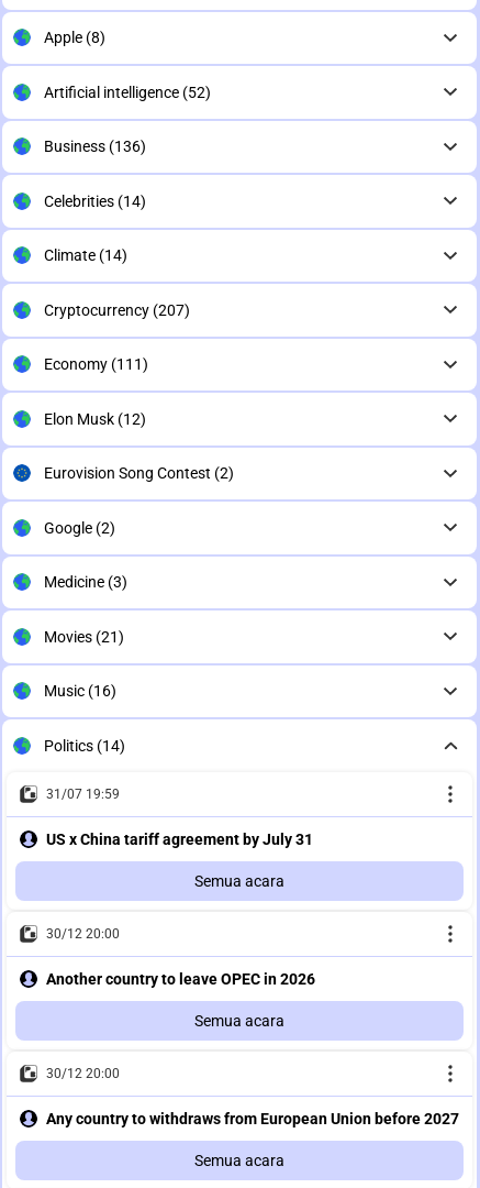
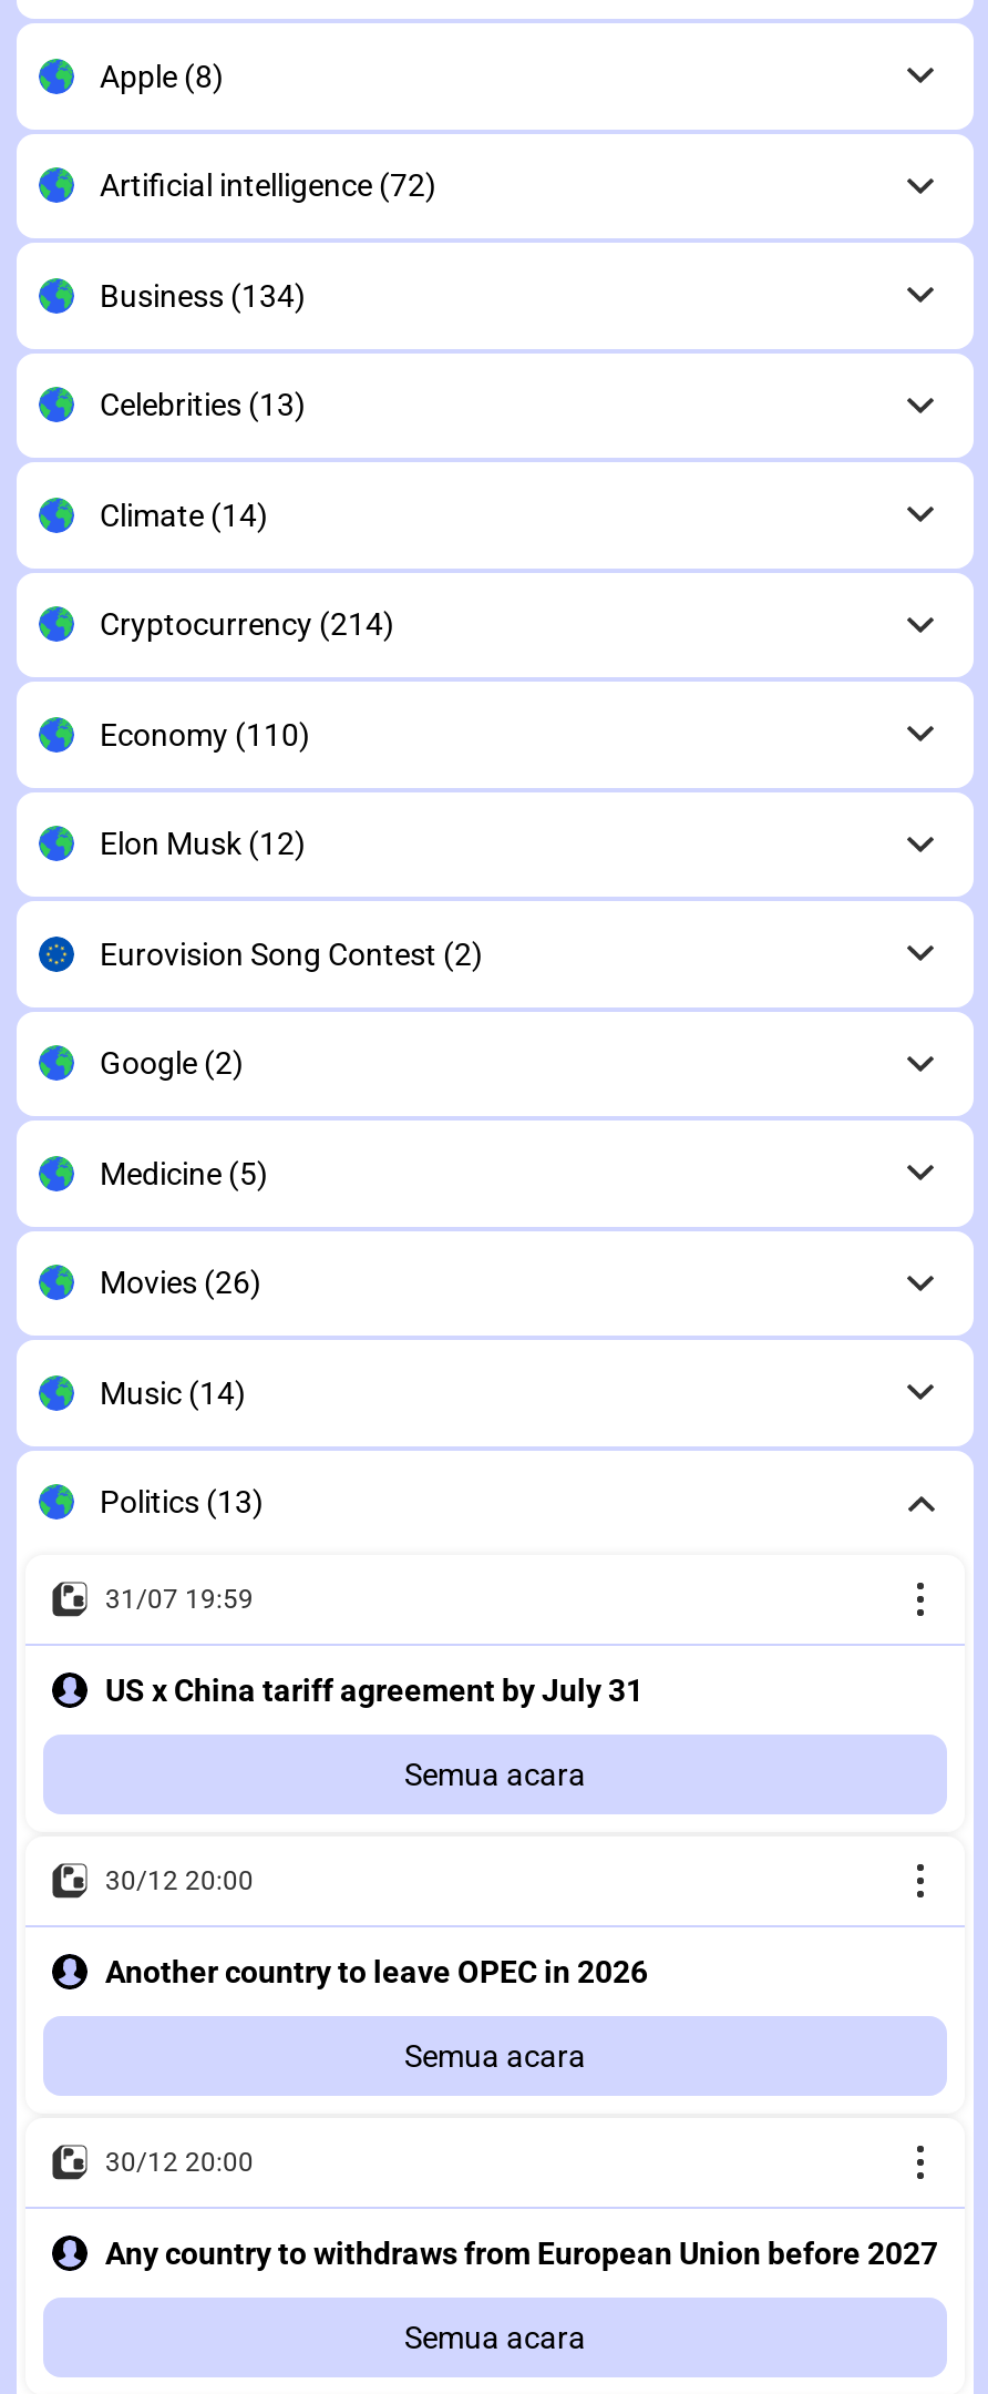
[43,83,210,101] Artificial intelligence (52) -> [100,168,436,203] Artificial intelligence (72)
[43,138,146,155] Business (136) -> [100,278,306,313] Business (134)
[43,192,146,210] Celebrities (14) -> [100,387,306,423] Celebrities (13)
[43,301,189,319] Cryptocurrency (207) -> [100,607,394,642] Cryptocurrency (214)
[43,356,148,373] Economy (111) -> [100,716,310,752] Economy (110)
[43,573,127,591] Medicine (3) -> [100,1155,268,1191] Medicine (5)
[43,628,124,645] Movies (21) -> [100,1265,261,1301] Movies (26)
[43,682,116,700] Music (16) -> [100,1375,246,1410] Music (14)
[43,737,125,754] Politics (14) -> [100,1485,264,1520] Politics (13)

